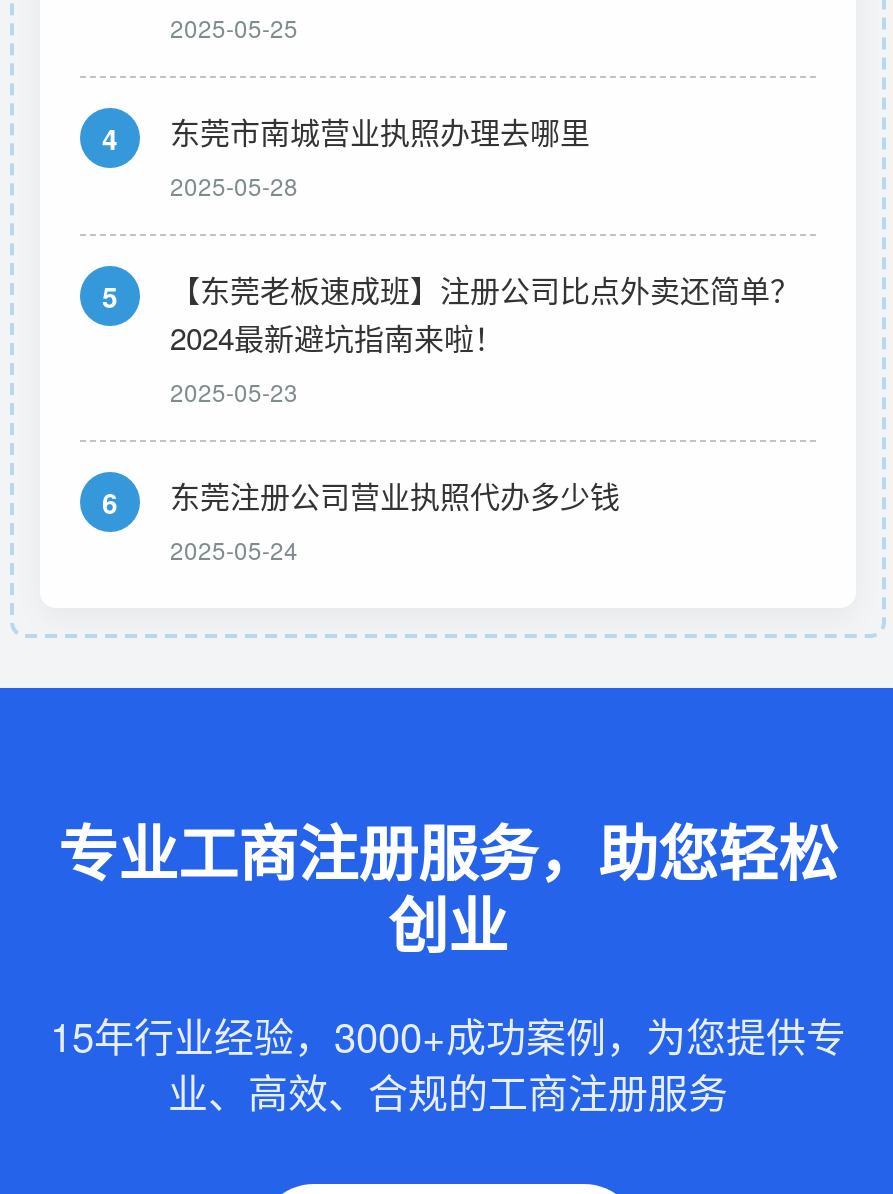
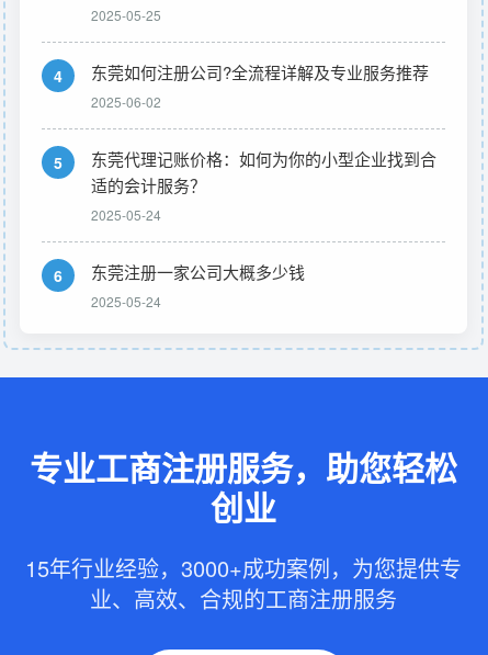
[170,110,590,202] 东莞市南城营业执照办理去哪里 | 2025-05-28 -> [91,60,429,111] 东莞如何注册公司?全流程详解及专业服务推荐 | 2025-06-02
[170,268,800,408] 【东莞老板速成班】注册公司比点外卖还简单？ | 2024最新避坑指南来啦！ | 2025-05-23 -> [91,147,436,224] 东莞代理记账价格：如何为你的小型企业找到合 | 适的会计服务？ | 2025-05-24
[170,474,620,516] 东莞注册公司营业执照代办多少钱 -> [91,260,305,283] 东莞注册一家公司大概多少钱

